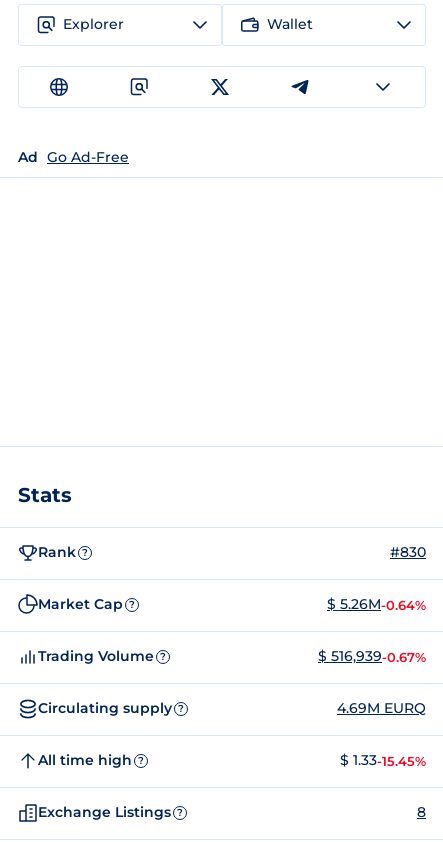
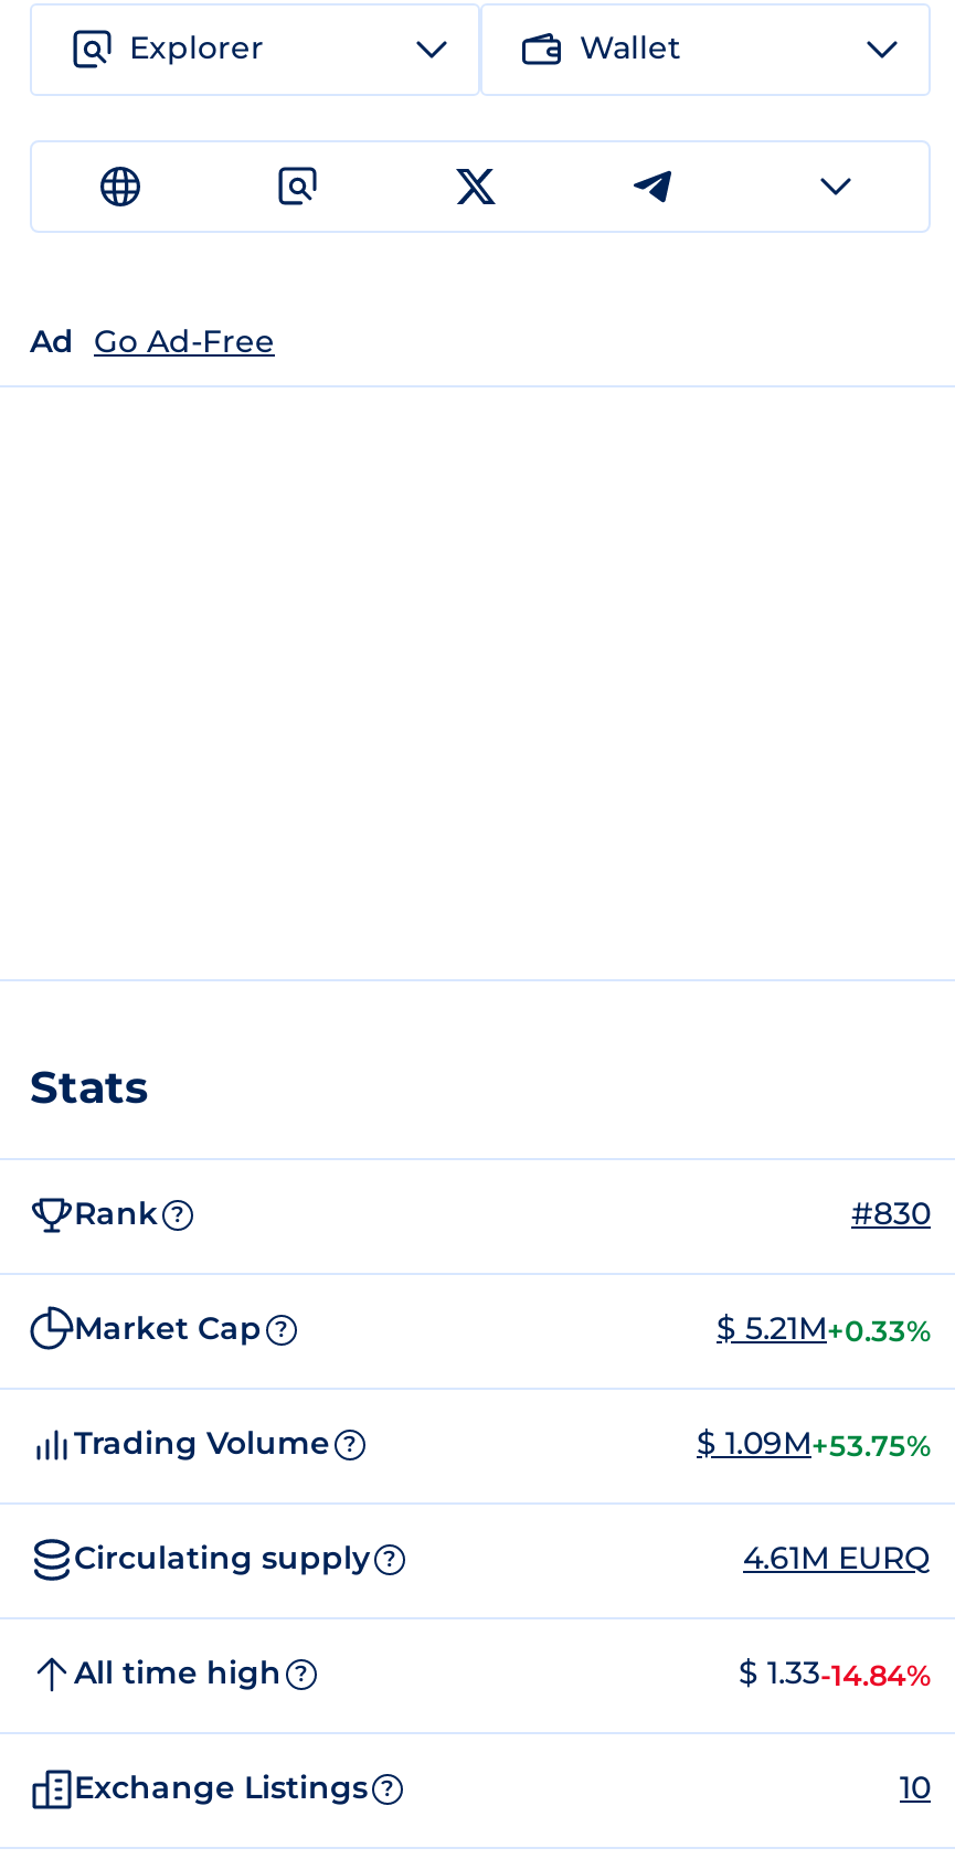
[327,595,426,613] $ 5.26M-0.64% -> [717,1309,931,1348] $ 5.21M+0.33%
[318,647,426,665] $ 516,939-0.67% -> [697,1423,931,1463] $ 1.09M+53.75%
[337,699,426,717] 4.69M EURQ -> [743,1538,931,1578] 4.61M EURQ
[340,751,426,769] $ 1.33-15.45% -> [739,1653,931,1693] $ 1.33-14.84%
[417,803,426,821] 8 -> [900,1768,931,1808] 10

